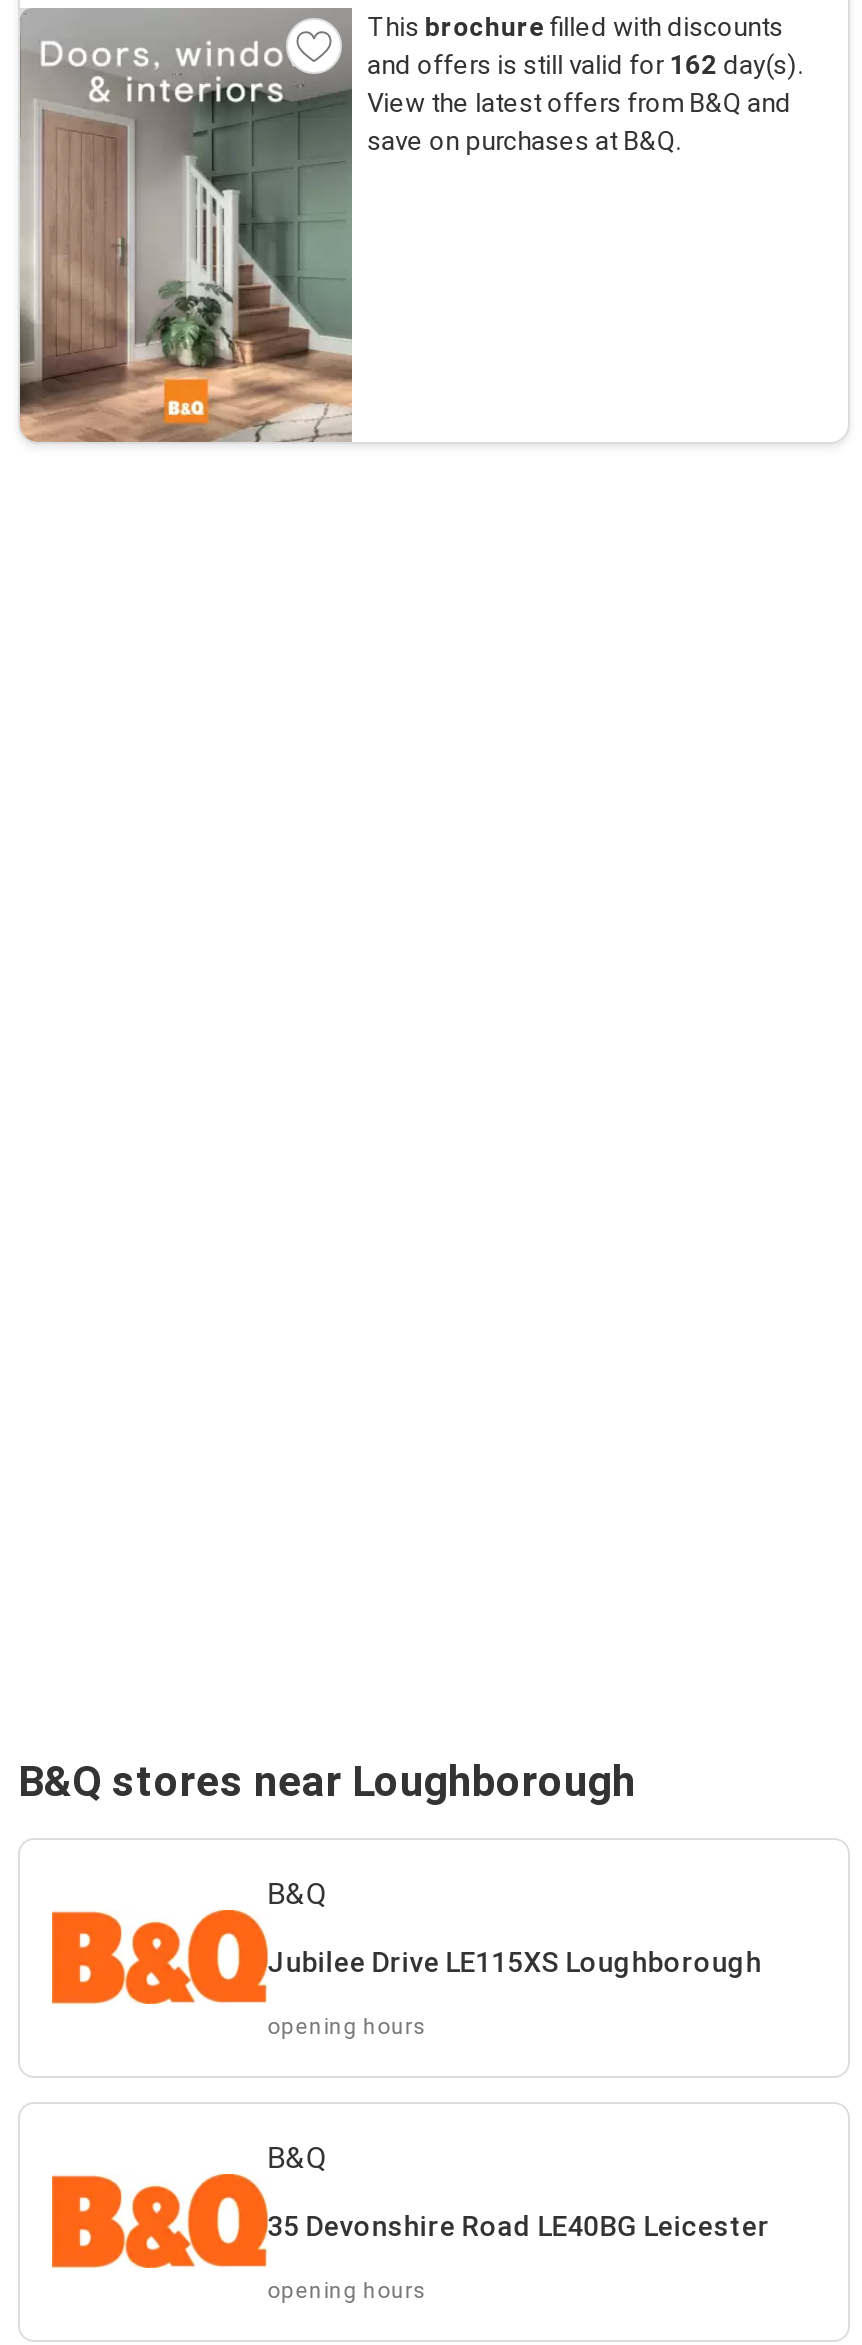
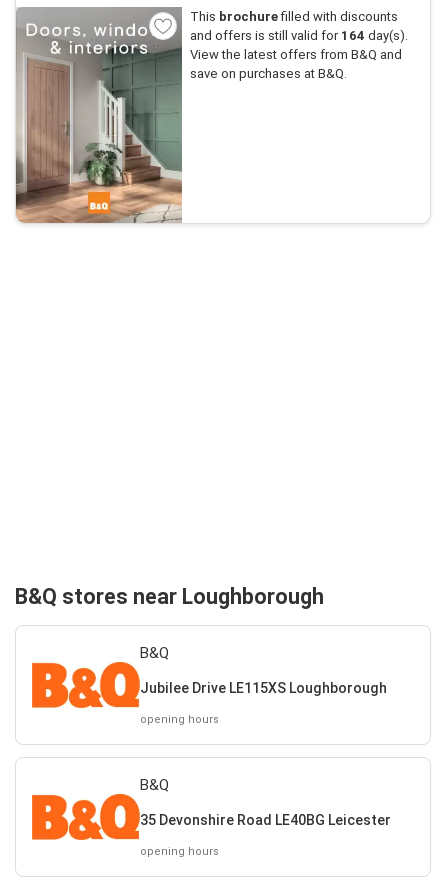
[367,50,803,80] and offers is still valid for 162 day(s). -> [190,28,408,43] and offers is still valid for 164 day(s).

